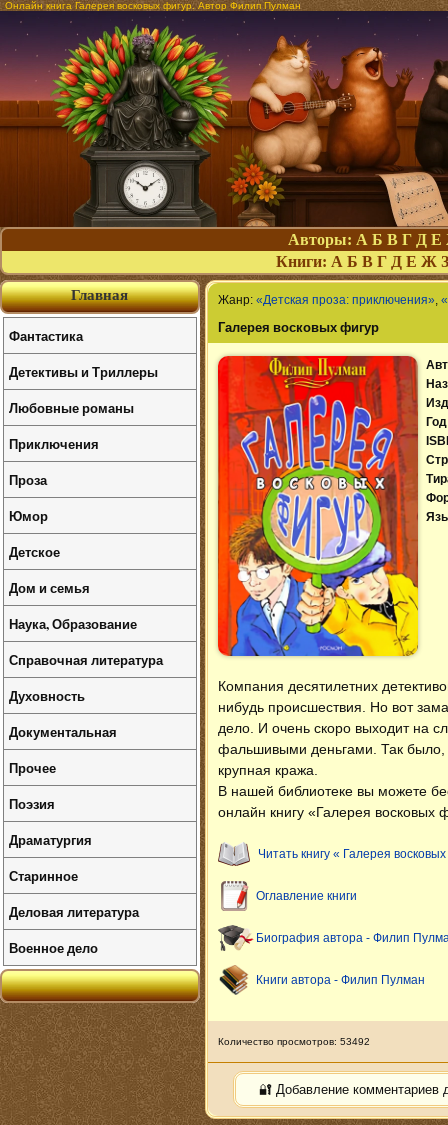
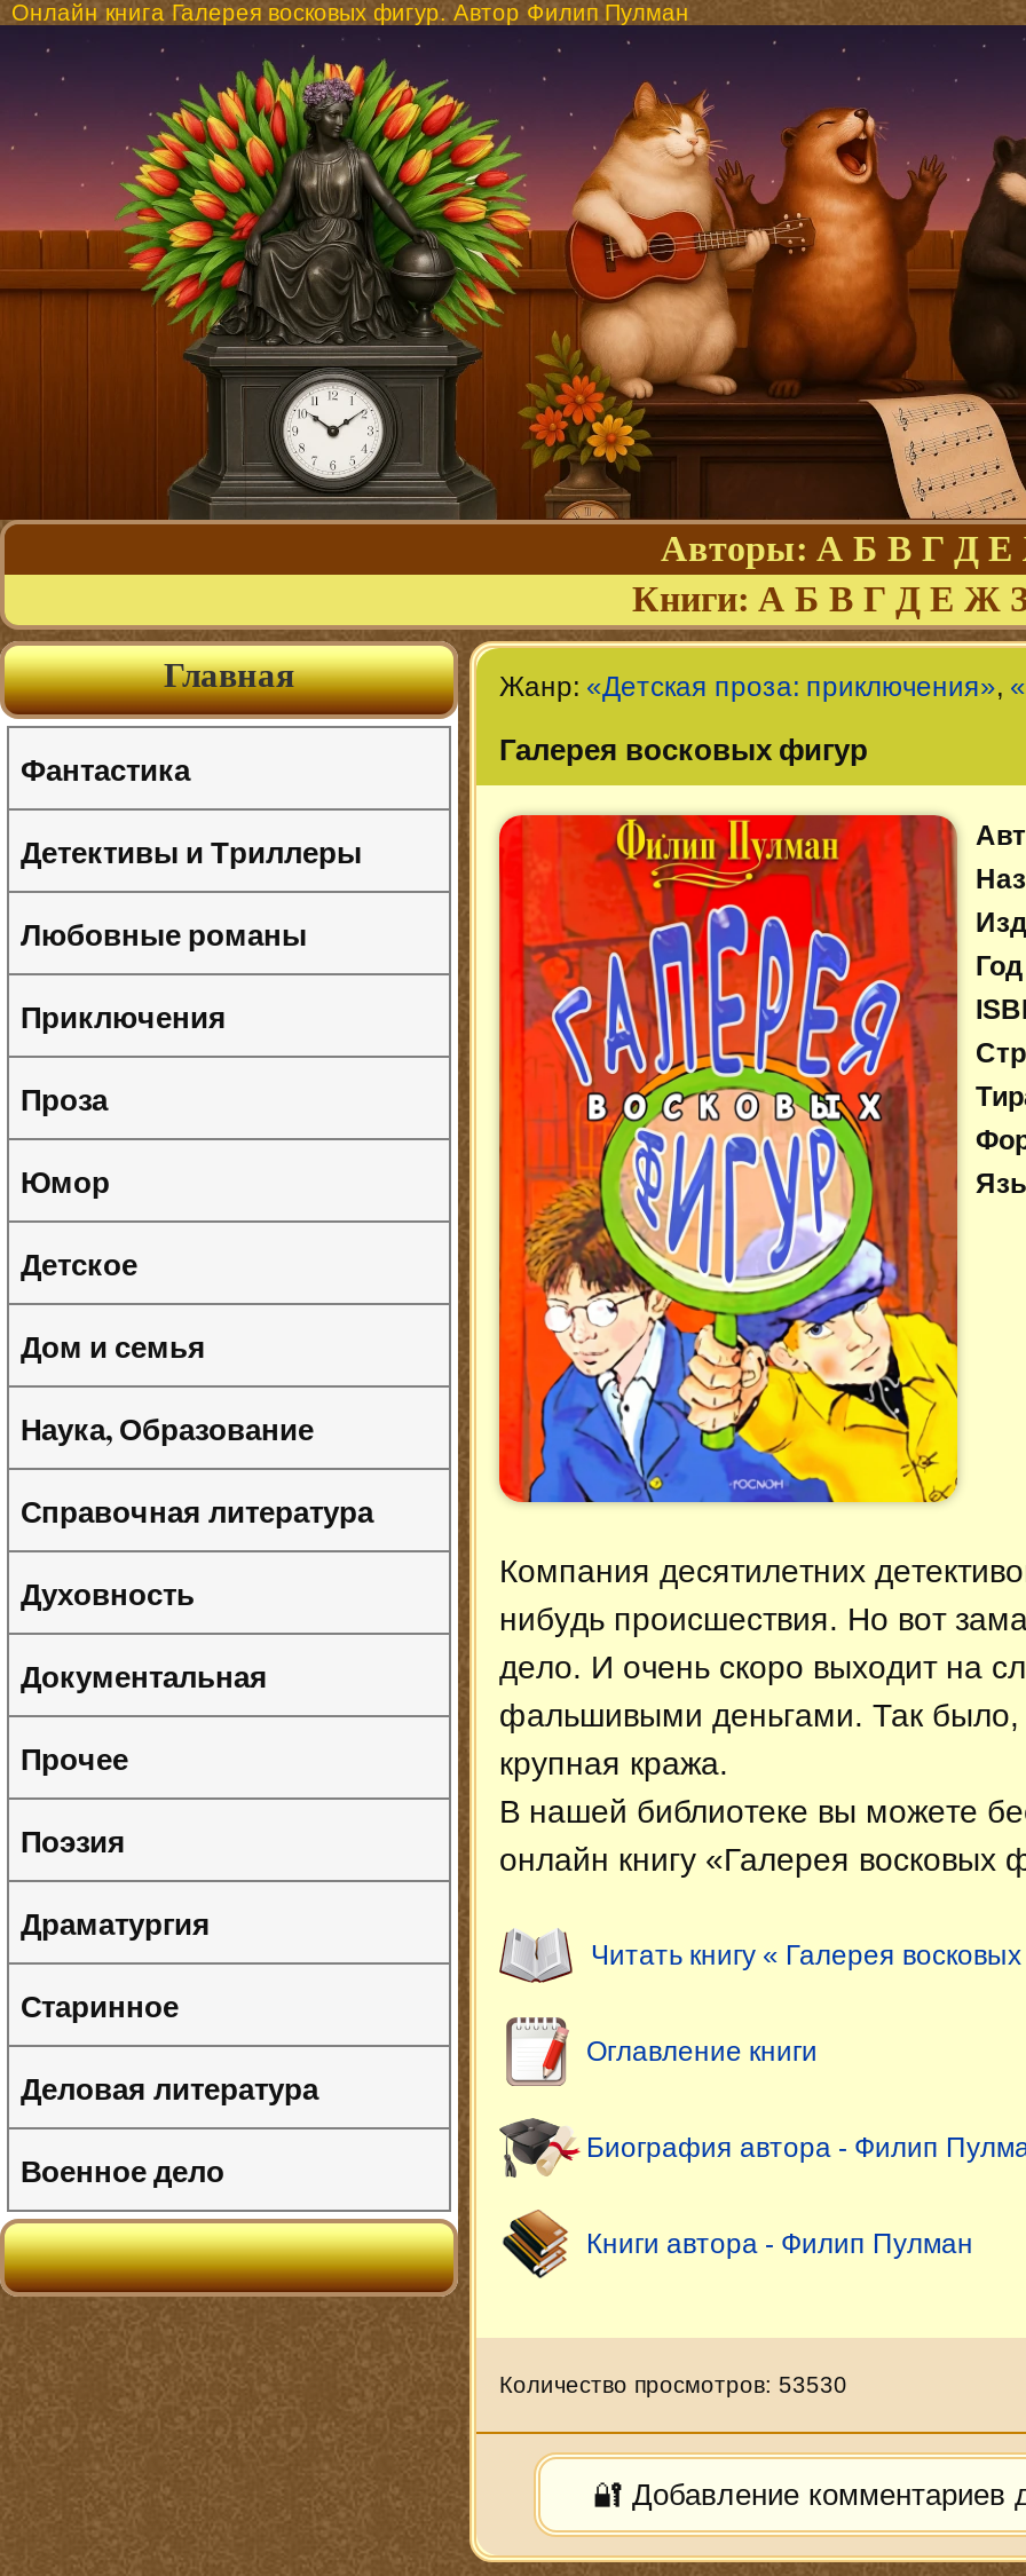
[218,1036,370,1047] Количество просмотров: 53492 -> [499,2372,847,2397] Количество просмотров: 53530

